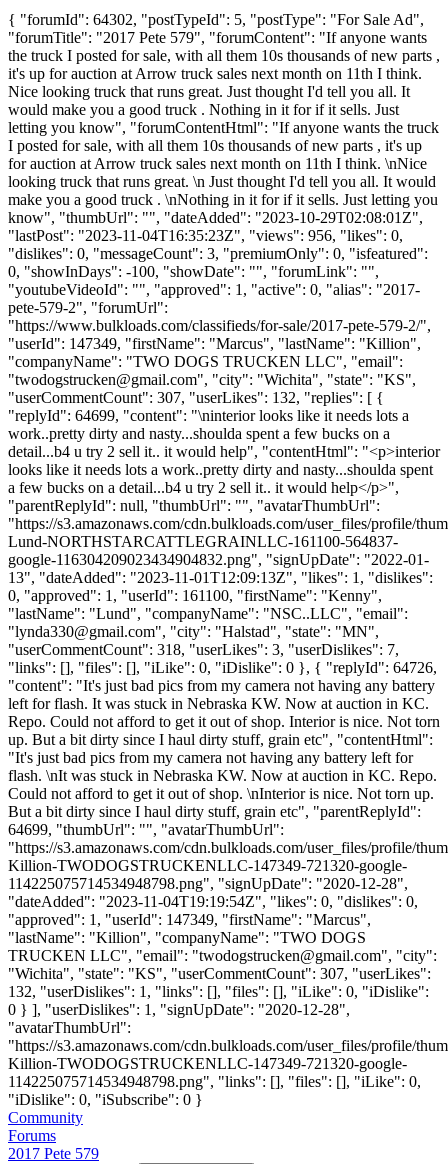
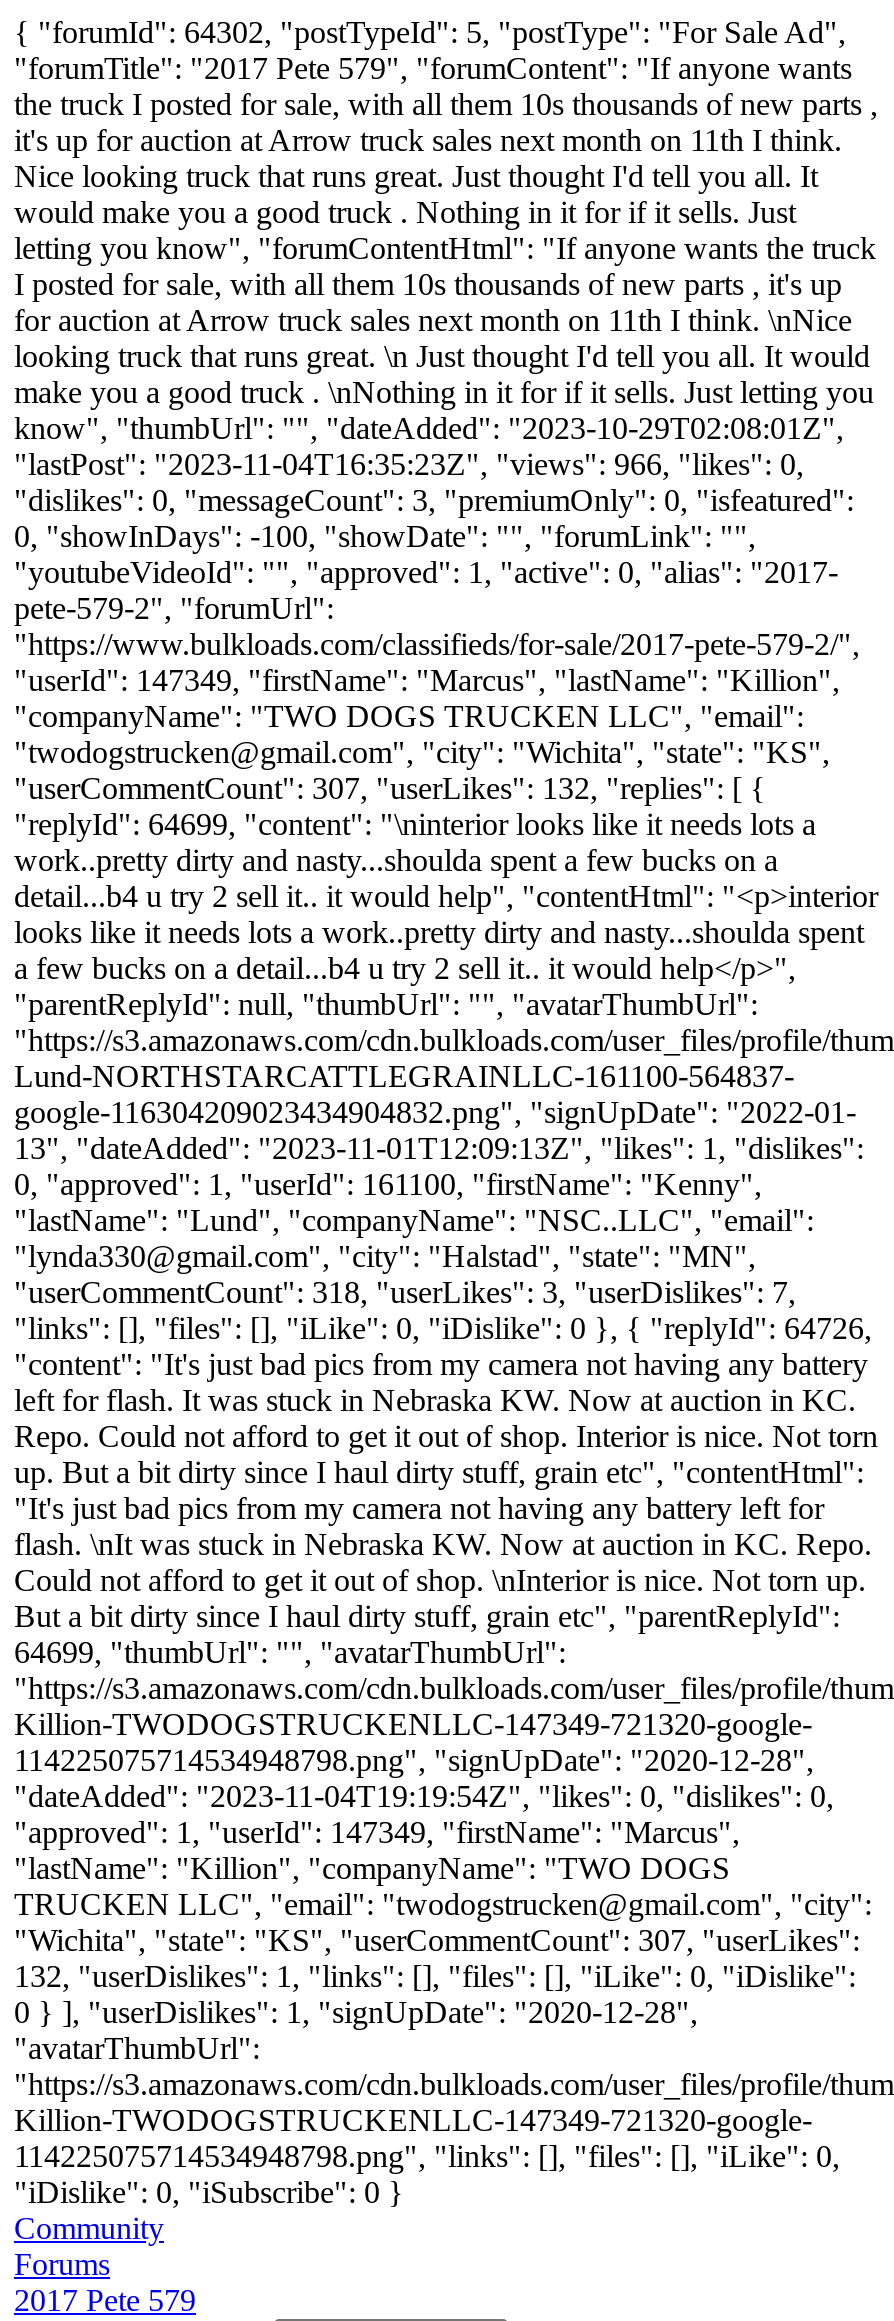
[8,227,403,244] "lastPost": "2023-11-04T16:35:23Z", "views": 956, "likes": 0, -> [14,447,804,481] "lastPost": "2023-11-04T16:35:23Z", "views": 966, "likes": 0,

